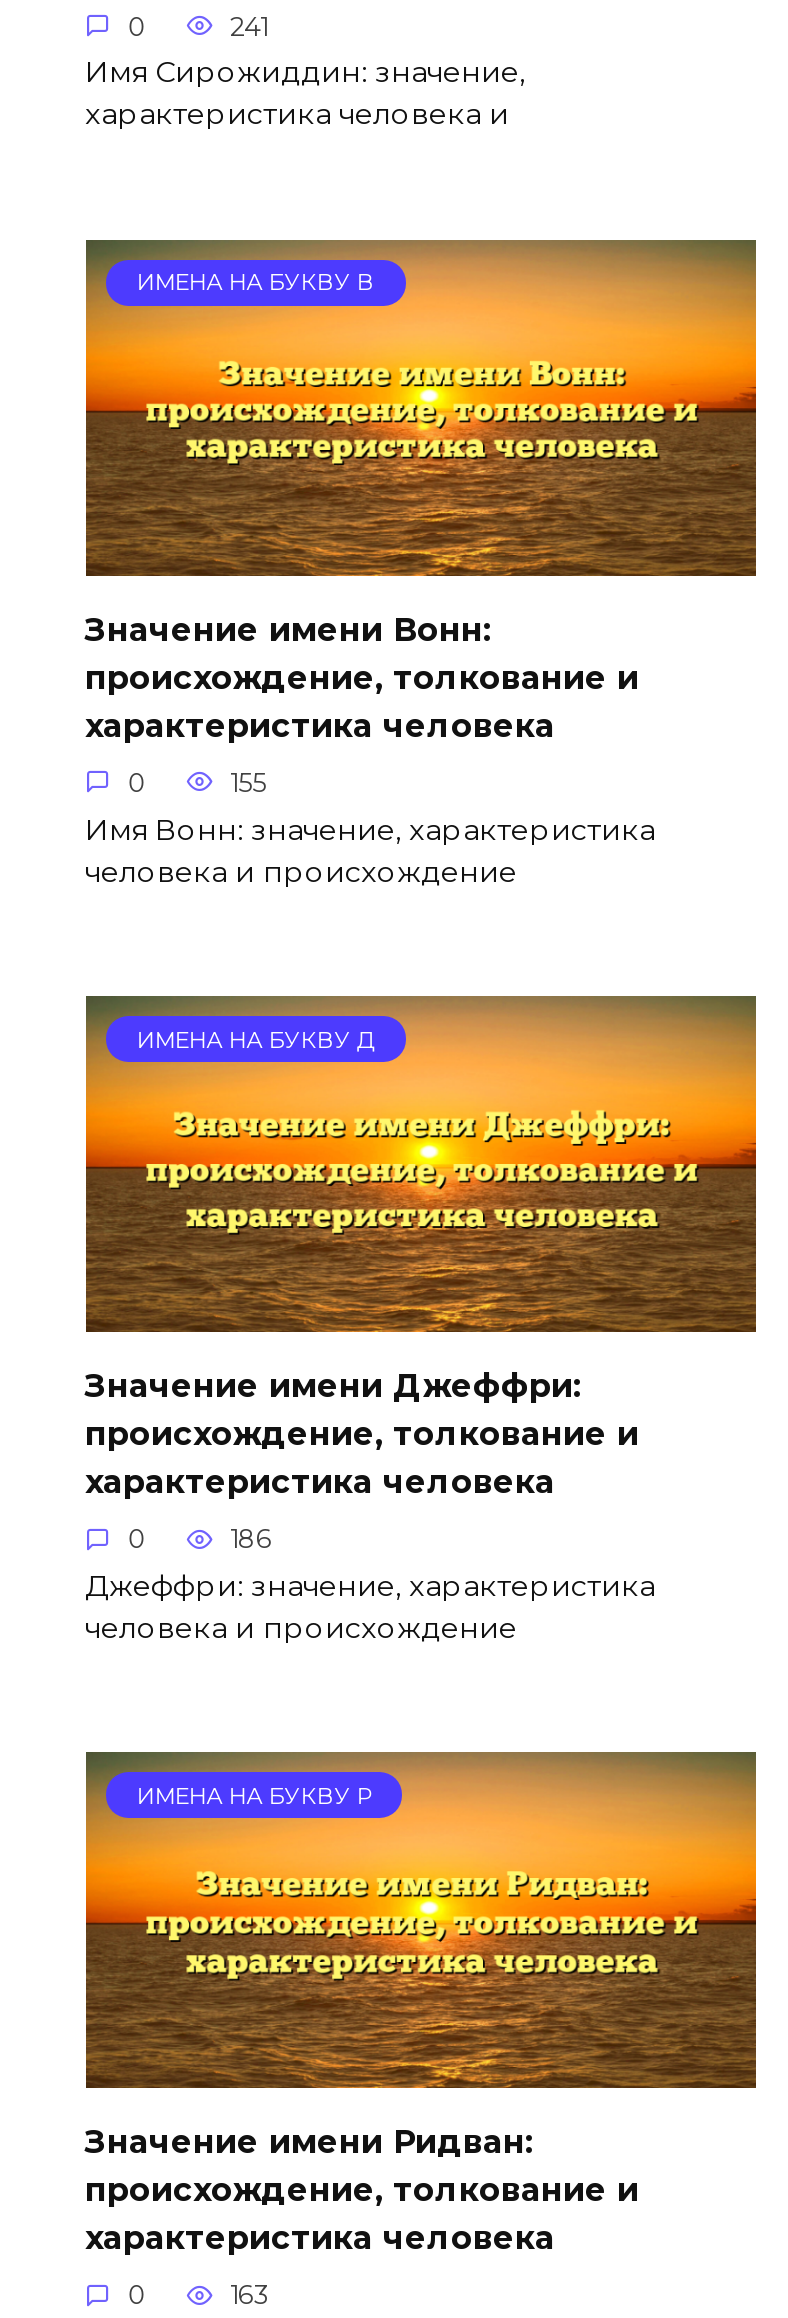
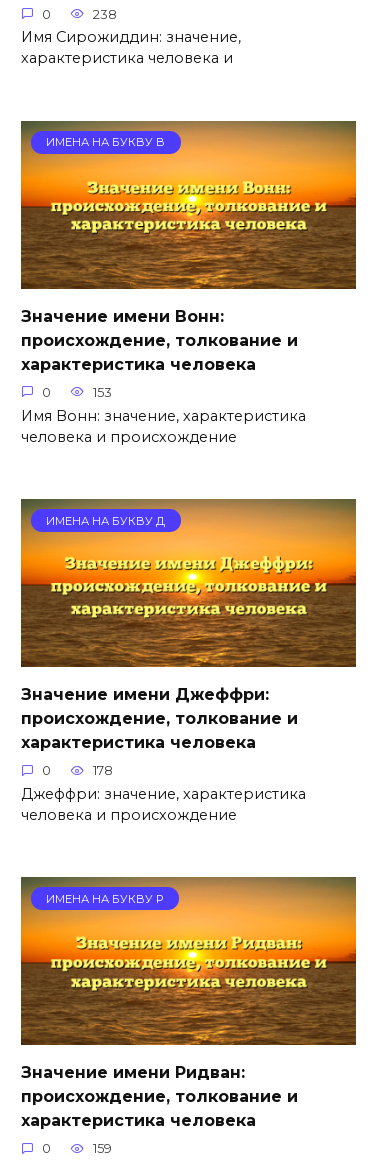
[230,11,268,41] 241 -> [93,7,117,22] 238
[230,768,266,798] 155 -> [93,385,112,400] 153
[230,1524,272,1554] 186 -> [93,763,113,778] 178
[230,2281,270,2311] 163 -> [93,1141,112,1156] 159

